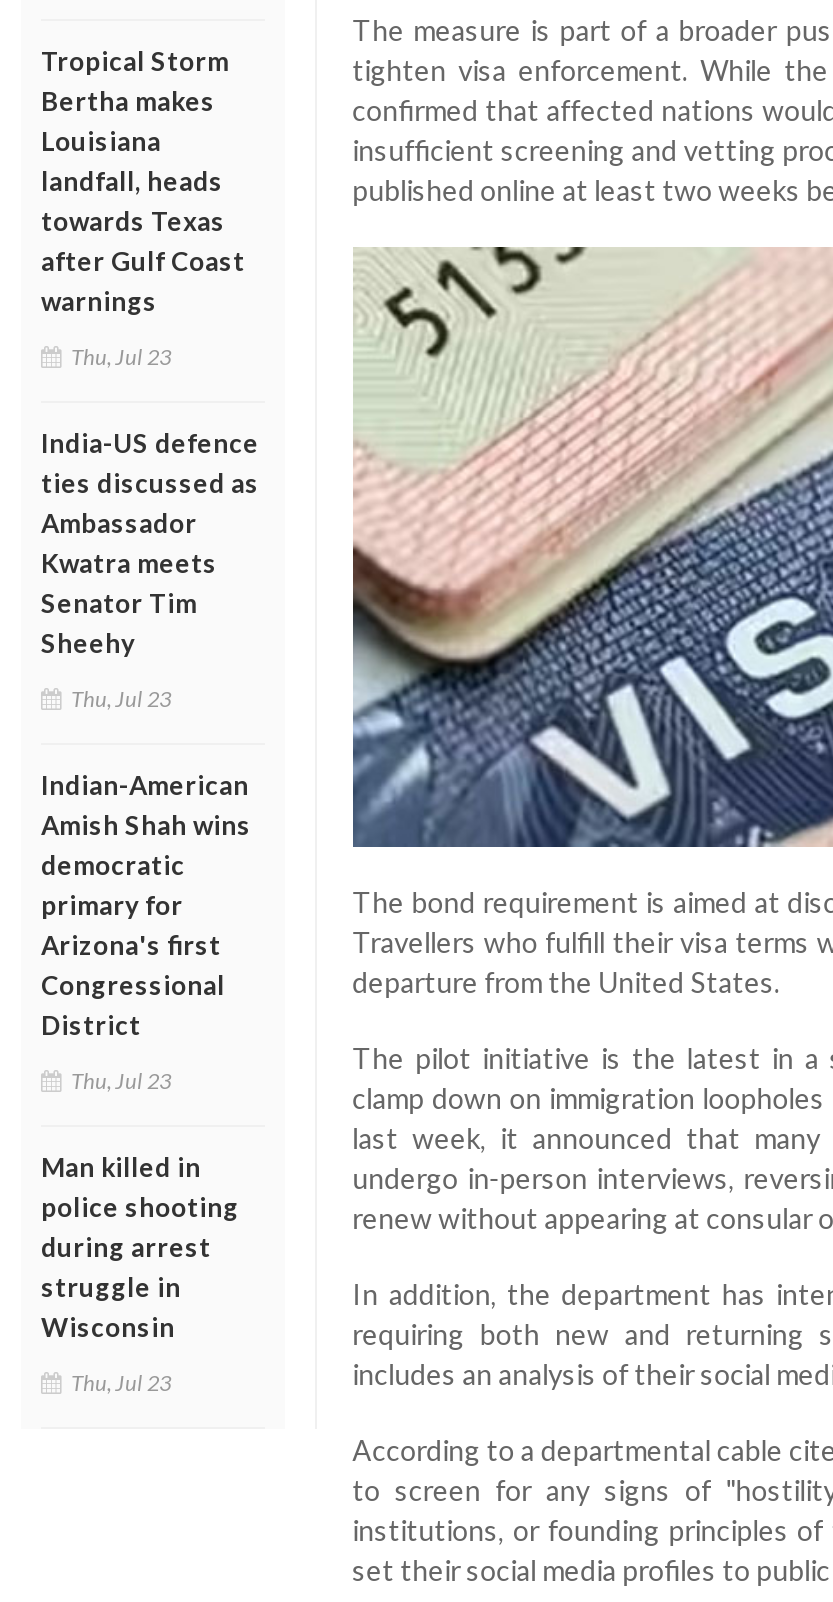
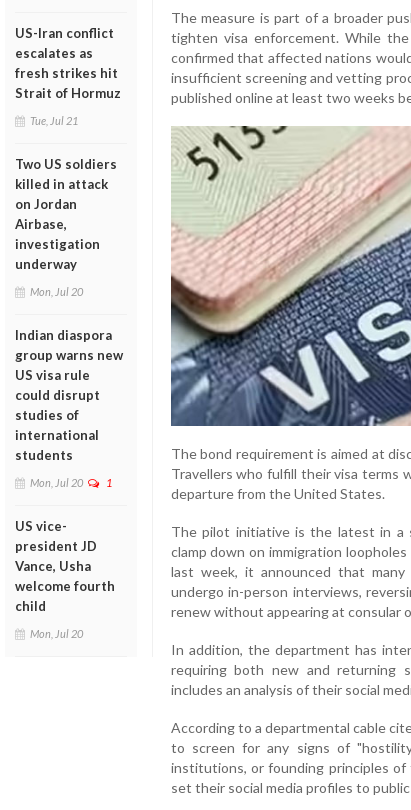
[41,45,245,317] Tropical Storm | Bertha makes | Louisiana | landfall, heads | towards Texas | after Gulf Coast | warnings -> [15,25,121,101] US-Iran conflict | escalates as | fresh strikes hit | Strait of Hormuz
[71,343,171,369] Thu, Jul 23 -> [30,114,78,127] Tue, Jul 21
[41,427,259,659] India-US defence | ties discussed as | Ambassador | Kwatra meets | Senator Tim | Sheehy -> [15,156,117,272] Two US soldiers | killed in attack | on Jordan | Airbase, | investigation | underway
[71,685,171,711] Thu, Jul 23 -> [30,285,83,298] Mon, Jul 20
[41,769,251,1041] Indian-American | Amish Shah wins | democratic | primary for | Arizona's first | Congressional | District -> [15,327,123,463] Indian diaspora | group warns new | US visa rule | could disrupt | studies of | international | students
[71,1067,171,1093] Thu, Jul 23 -> [30,476,112,489] Mon, Jul 20 | 1
[41,1151,239,1343] Man killed in | police shooting | during arrest | struggle in | Wisconsin -> [15,518,115,614] US vice- | president JD | Vance, Usha | welcome fourth | child
[71,1369,171,1395] Thu, Jul 23 -> [30,627,83,640] Mon, Jul 20

